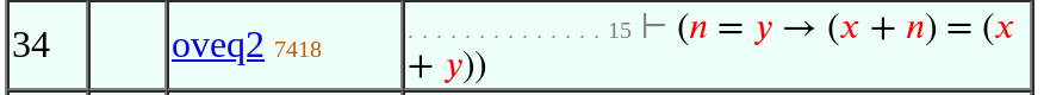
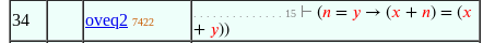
[172,24,322,64] oveq2 7418 -> [85,11,154,29] oveq2 7422

